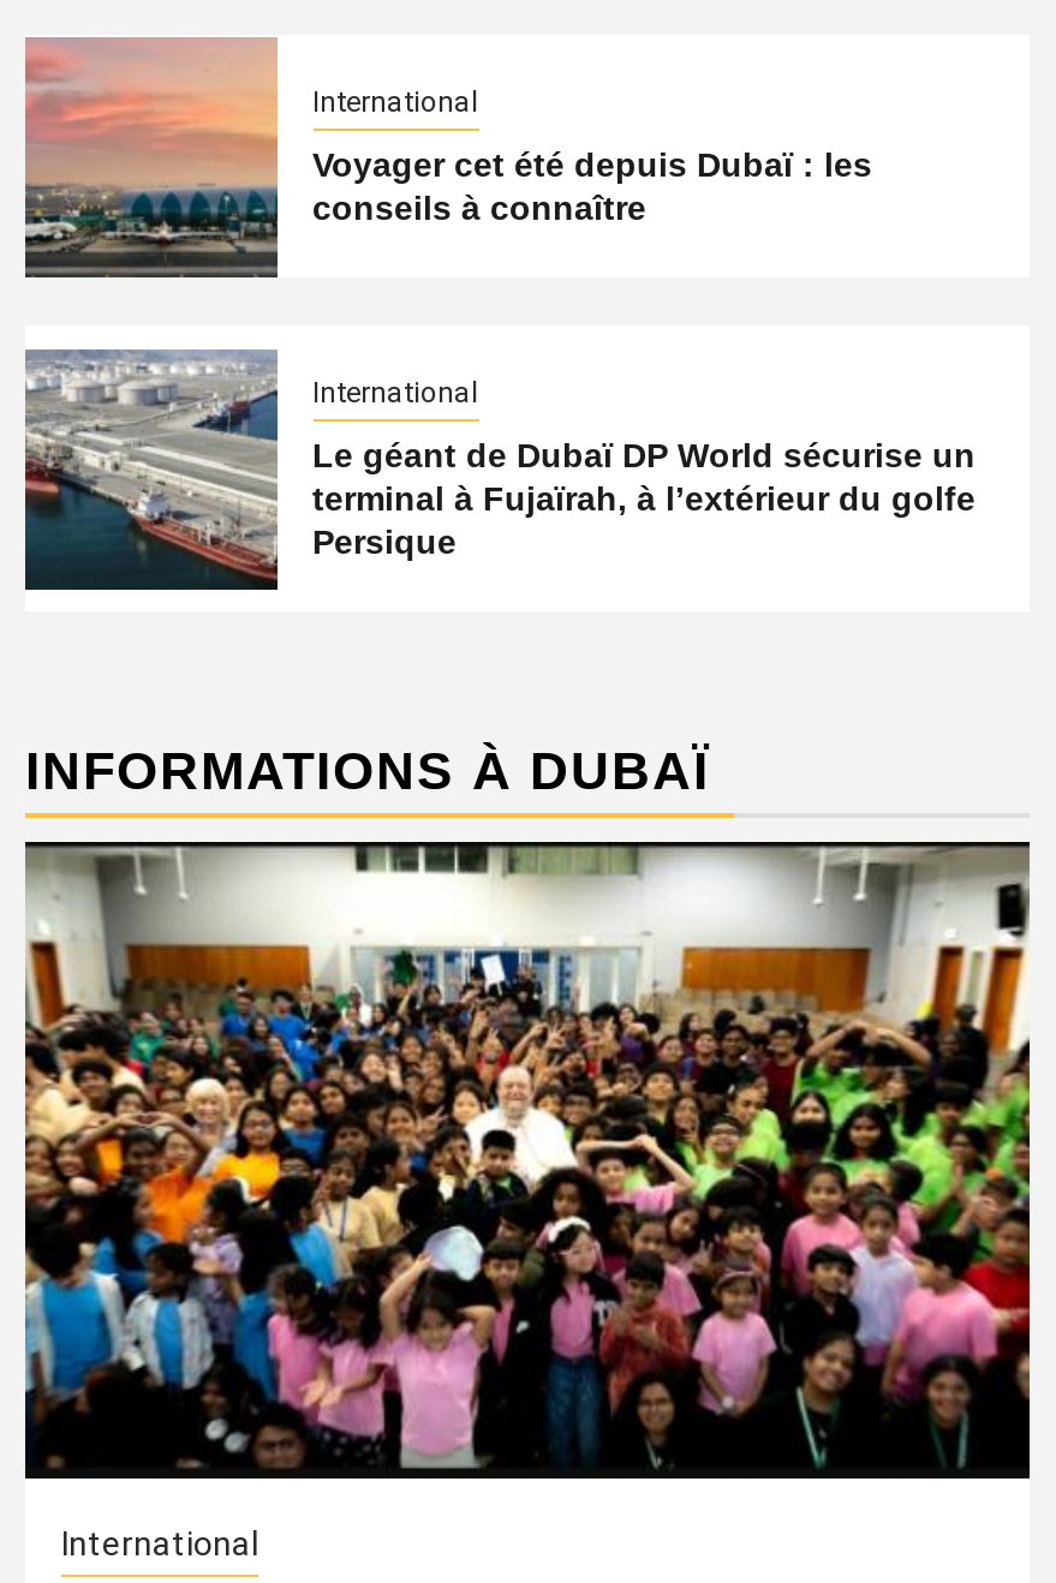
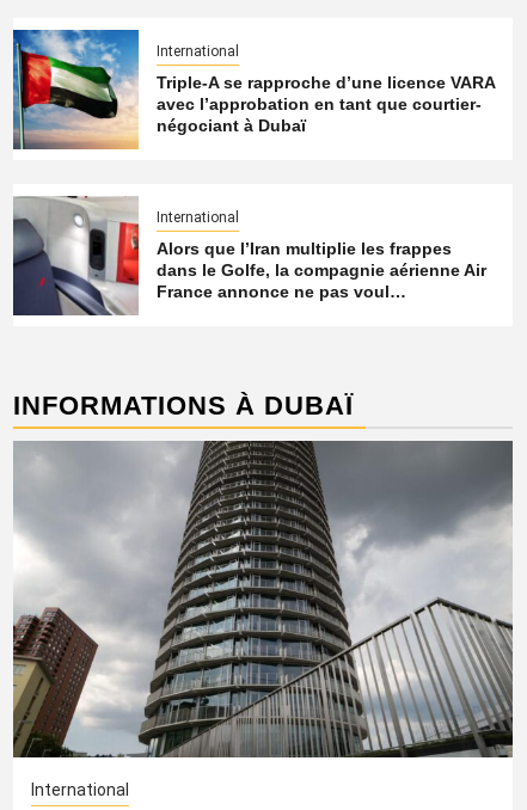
[23,37,872,280] [image] | Voyager cet été depuis Dubaï : les | conseils à connaître -> [12,19,494,151] [image] | Triple-A se rapproche d’une licence VARA | avec l’approbation en tant que courtier- | négociant à Dubaï
[23,350,976,590] [image] | Le géant de Dubaï DP World sécurise un | terminal à Fujaïrah, à l’extérieur du golfe | Persique -> [12,196,486,315] [image] | Alors que l’Iran multiplie les frappes | dans le Golfe, la compagnie aérienne Air | France annonce ne pas voul…
[23,840,1032,1481] [image] -> [13,440,514,759] [image]

